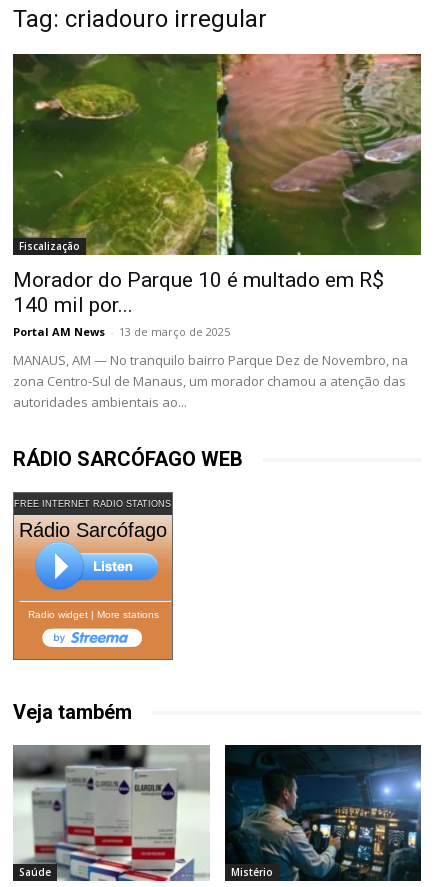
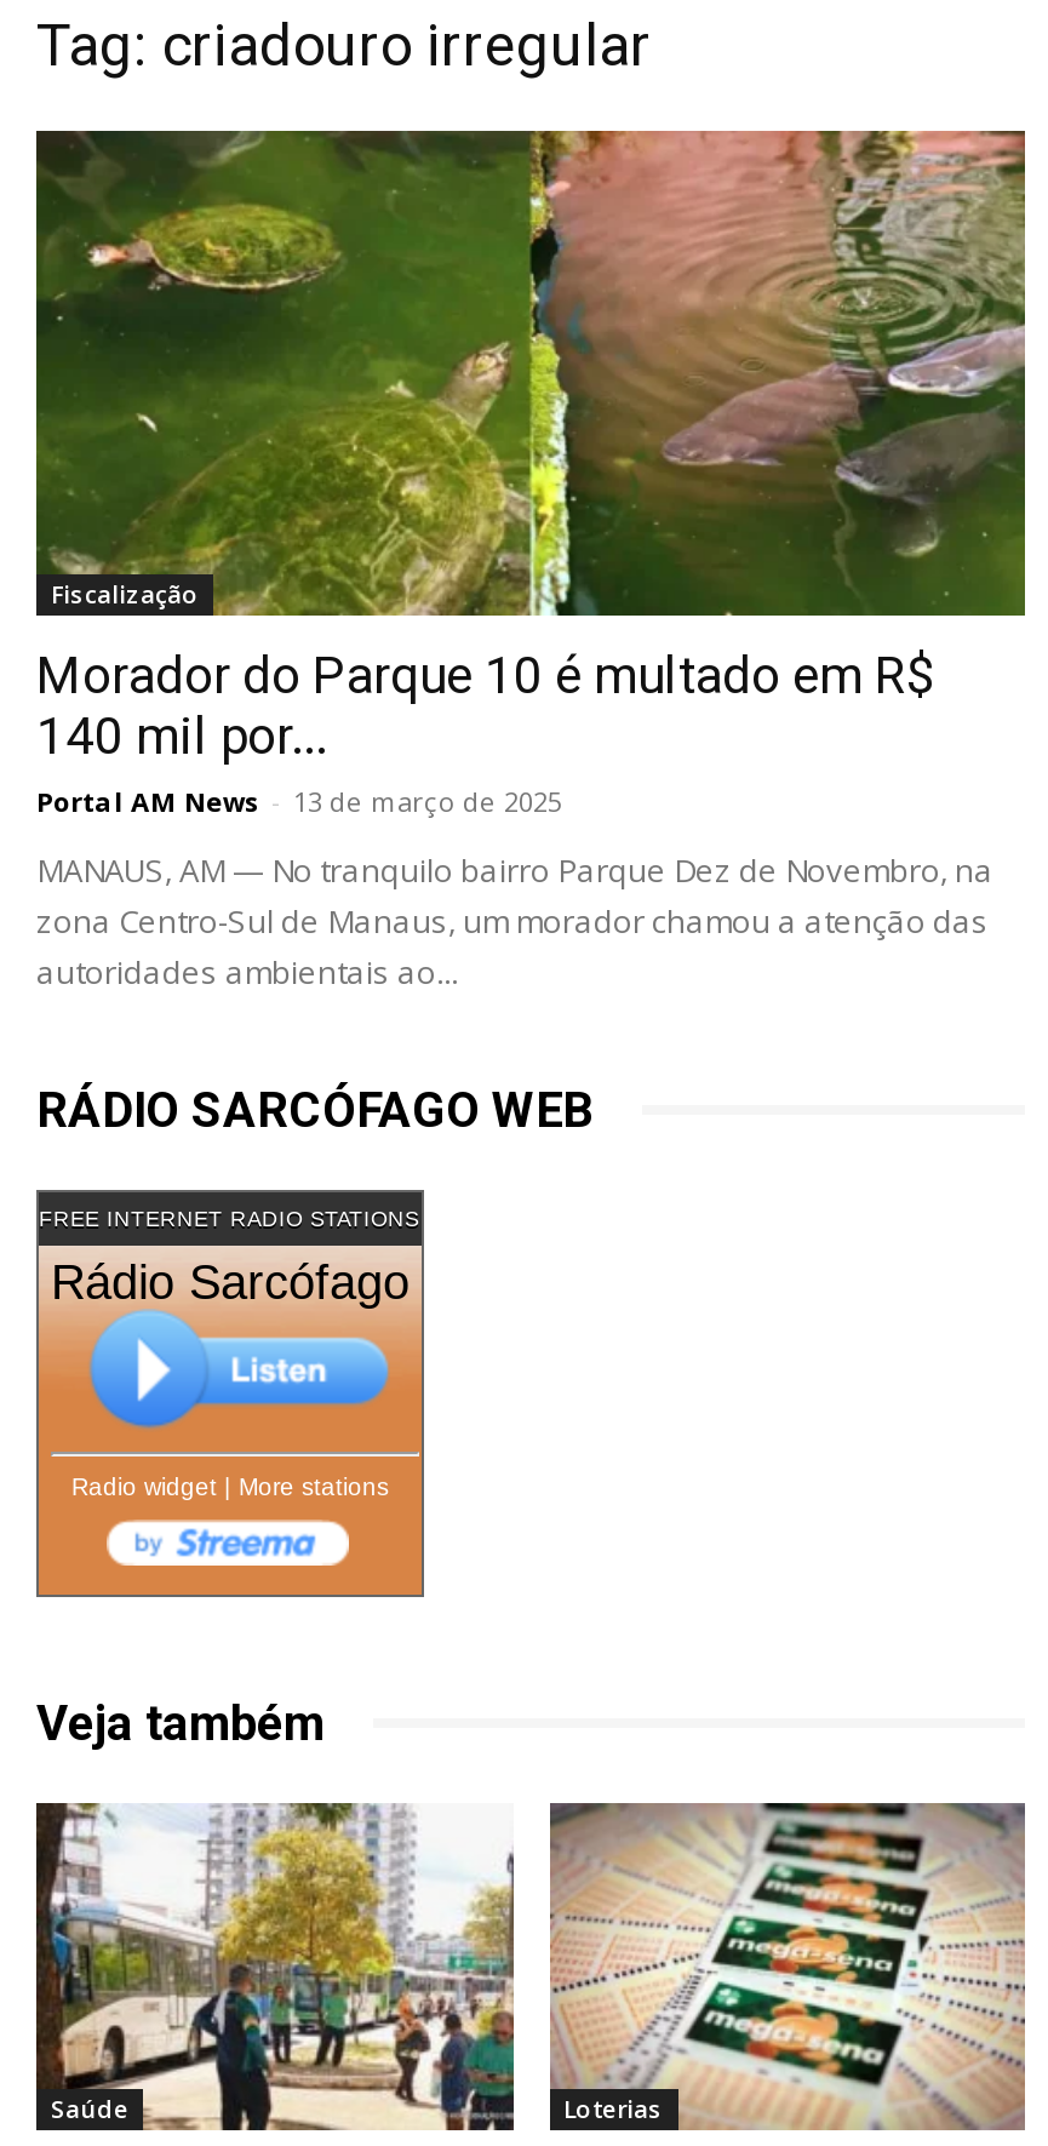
[13,744,272,882] [image] | Mistério -> [34,1801,663,2133] [image] | Loterias
[224,744,422,882] [image] -> [548,1801,1027,2133] [image]

